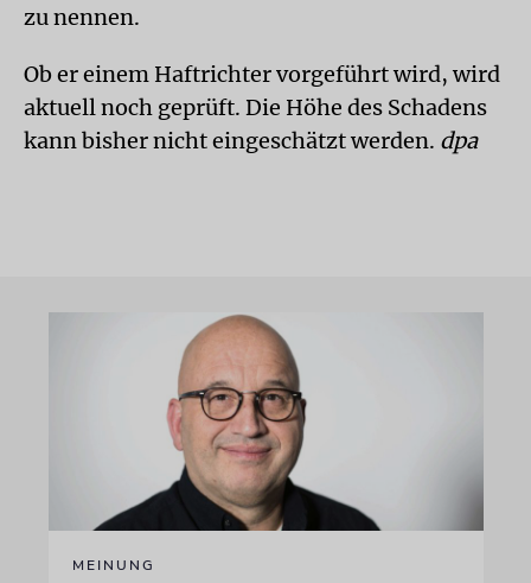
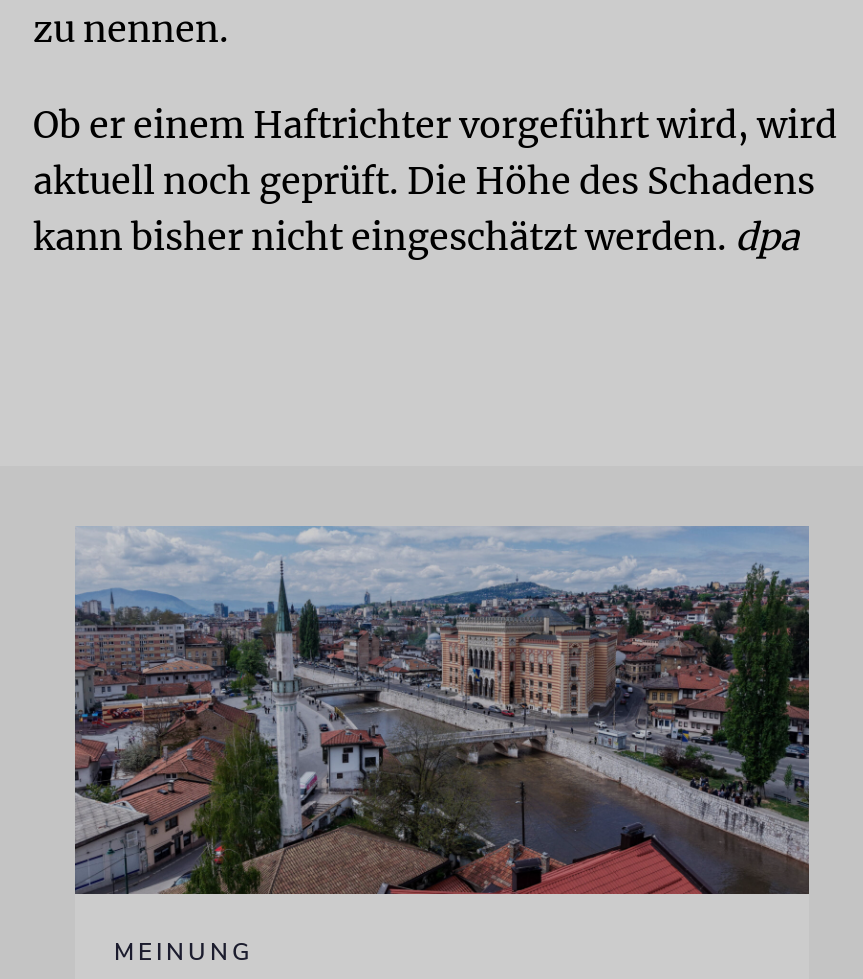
[49,312,484,532] [image] -> [73,526,811,896] [image]

